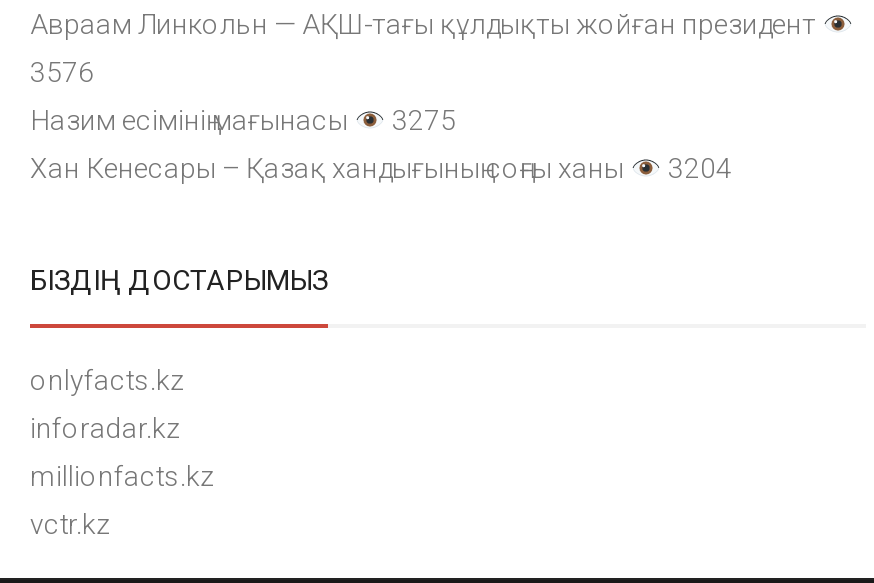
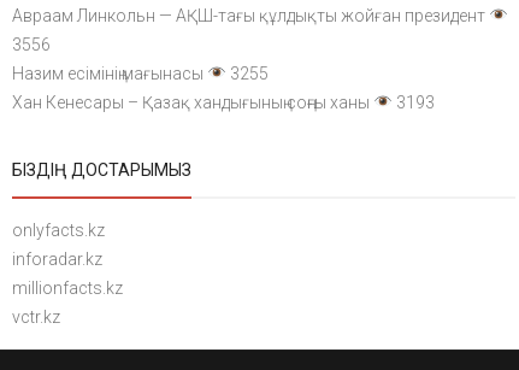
[30,57,94,89] 3576 -> [12,35,51,54] 3556
[30,105,456,137] Назим есімінің мағынасы 3275 -> [12,64,268,83] Назим есімінің мағынасы 3255
[30,153,732,185] Хан Кенесары – Қазақ хандығының соңғы ханы 3204 -> [12,93,435,112] Хан Кенесары – Қазақ хандығының соңғы ханы 3193

